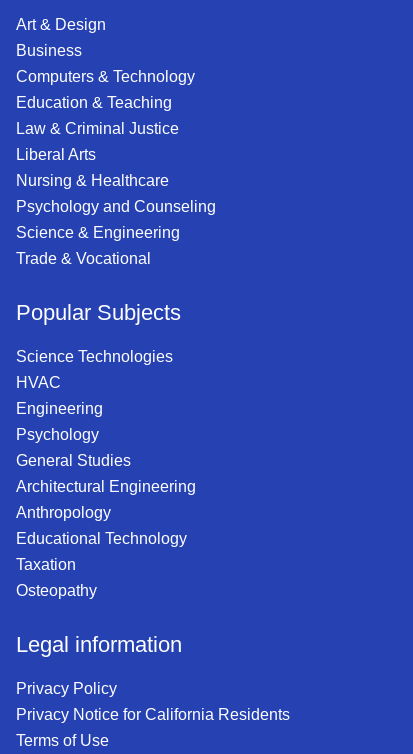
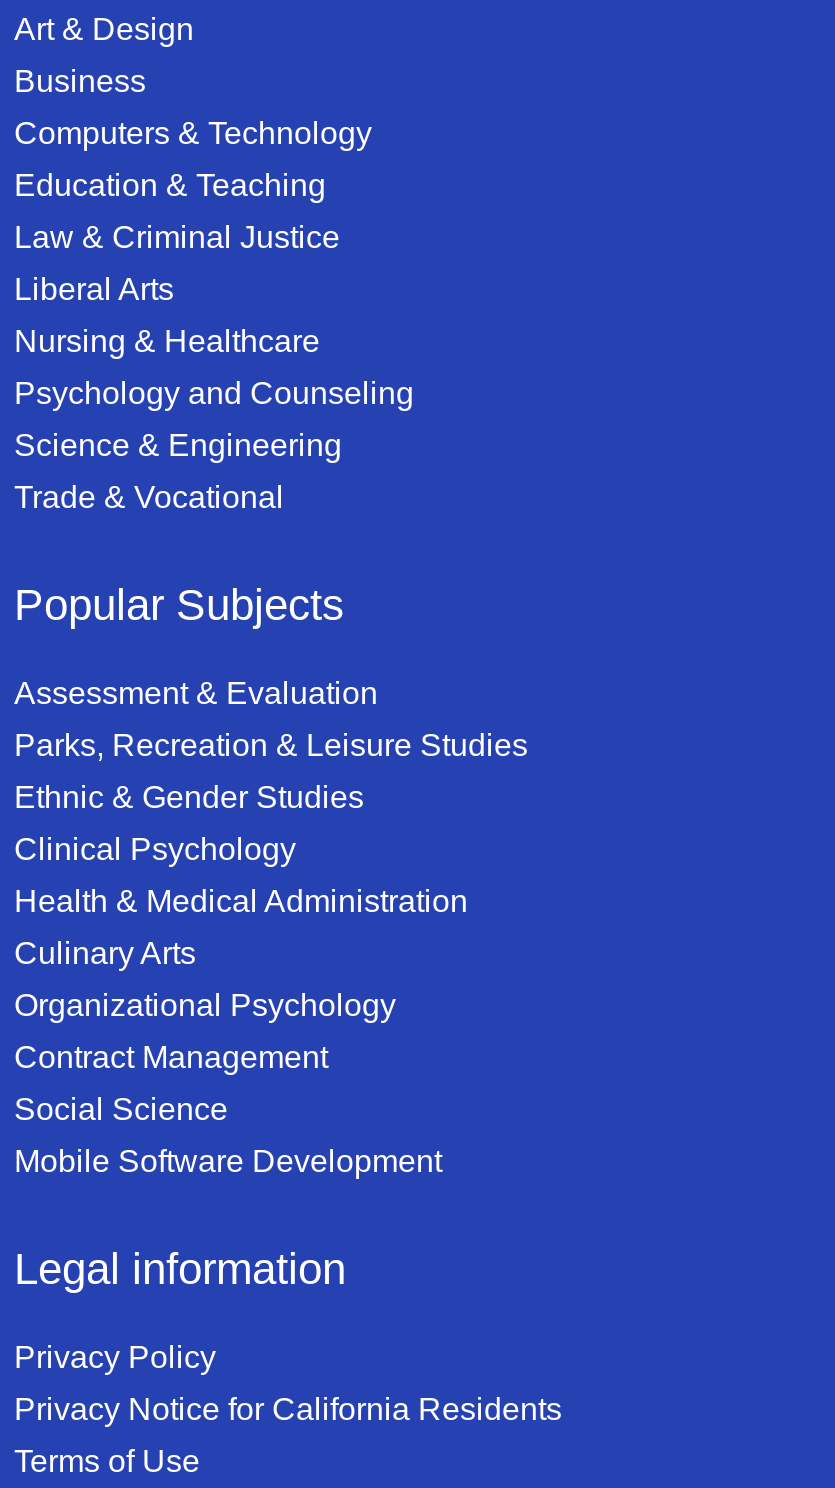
[16,348,173,365] Science Technologies -> [14,676,378,710] Assessment & Evaluation
[16,374,61,391] HVAC -> [14,728,528,762] Parks, Recreation & Leisure Studies
[16,400,103,417] Engineering -> [14,780,364,814] Ethnic & Gender Studies
[16,426,99,443] Psychology -> [14,832,296,866] Clinical Psychology
[16,452,131,469] General Studies -> [14,884,468,918] Health & Medical Administration
[16,478,196,495] Architectural Engineering -> [14,936,196,970] Culinary Arts
[16,504,111,521] Anthropology -> [14,988,396,1022] Organizational Psychology
[16,530,187,547] Educational Technology -> [14,1040,328,1074] Contract Management
[16,556,76,573] Taxation -> [14,1092,228,1126] Social Science
[16,582,97,599] Osteopathy -> [14,1144,442,1178] Mobile Software Development

